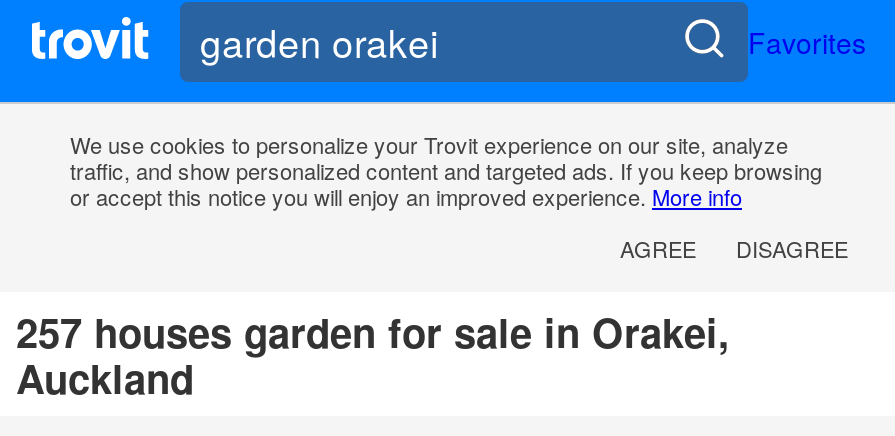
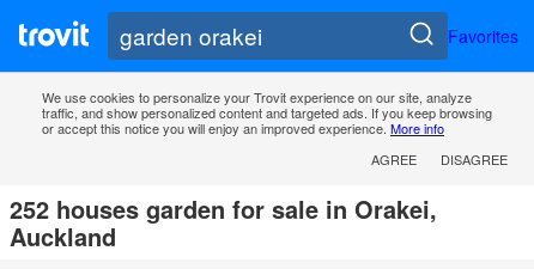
[16,303,730,361] 257 houses garden for sale in Orakei, -> [10,192,437,226] 252 houses garden for sale in Orakei,

